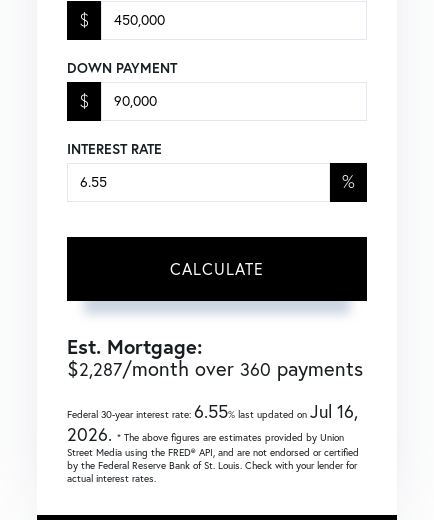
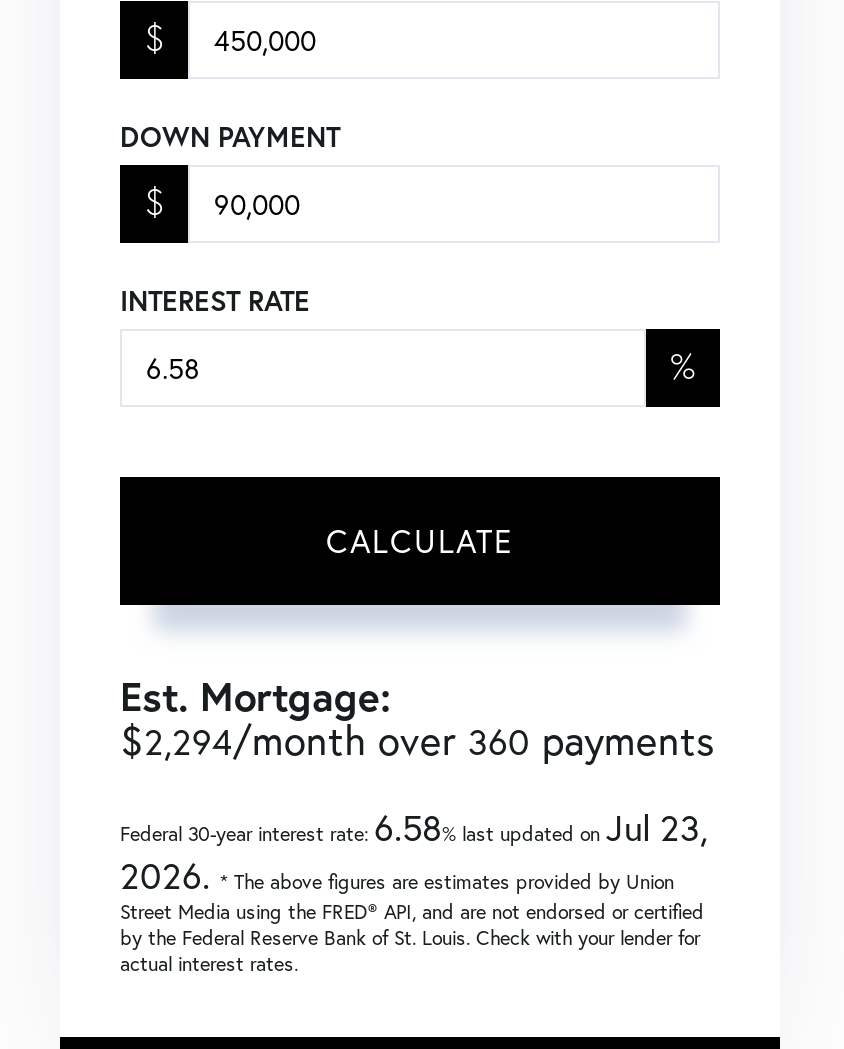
[67,356,363,381] $2,287/month over 360 payments -> [120,713,714,767] $2,294/month over 360 payments
[67,400,358,423] Federal 30-year interest rate:6.55% last updated onJul 16, -> [120,803,708,851] Federal 30-year interest rate:6.58% last updated onJul 23,

